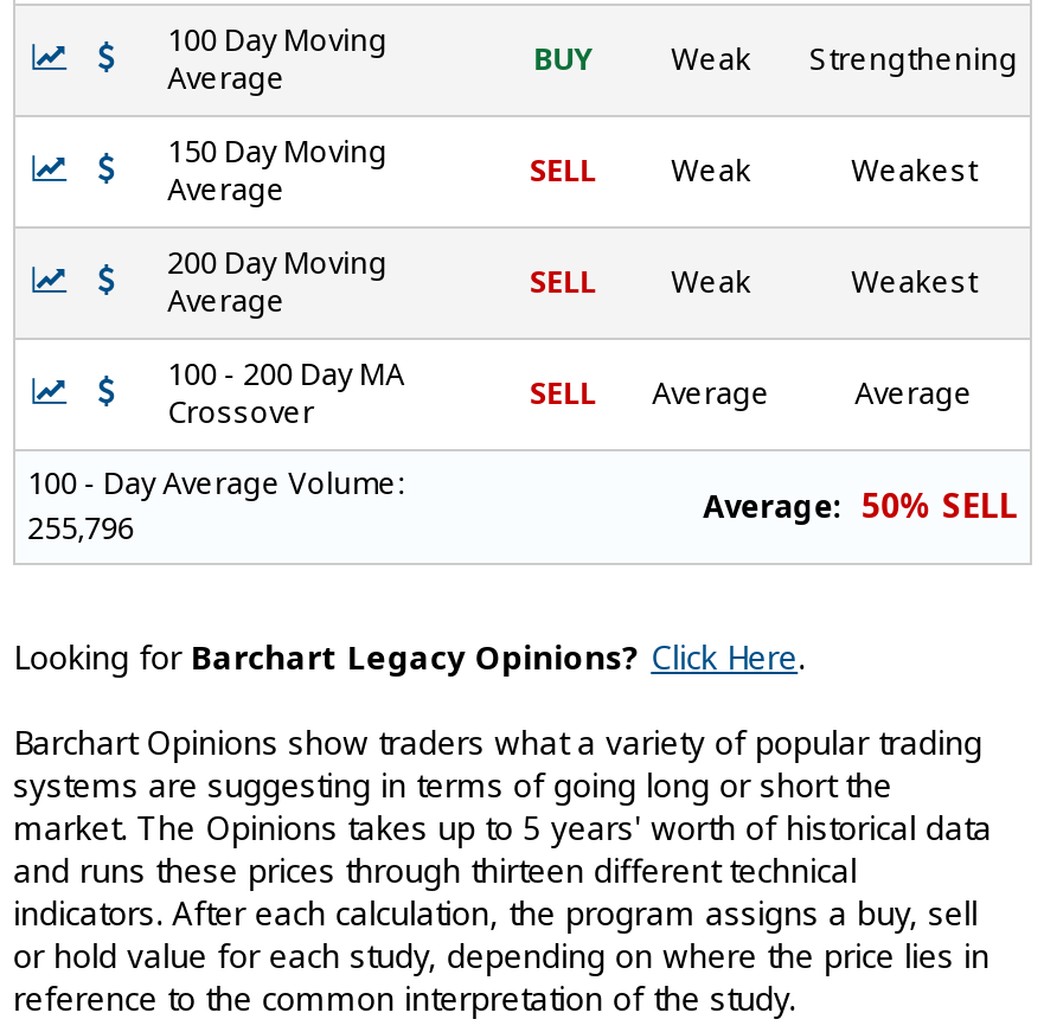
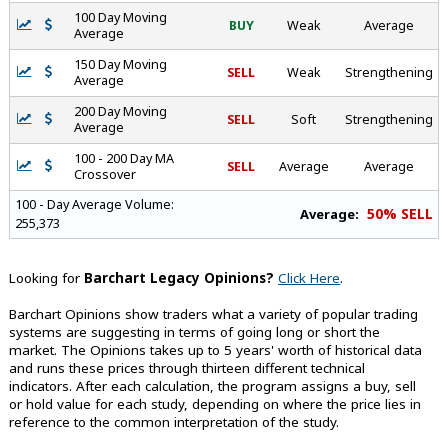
[810,40,1018,80] Strengthening -> [364,17,414,34] Average
[851,151,977,191] Weakest -> [345,64,433,81] Strengthening
[671,263,977,303] Weak | Weakest -> [291,111,433,128] Soft | Strengthening
[27,509,134,549] 255,796 -> [15,215,60,232] 255,373

